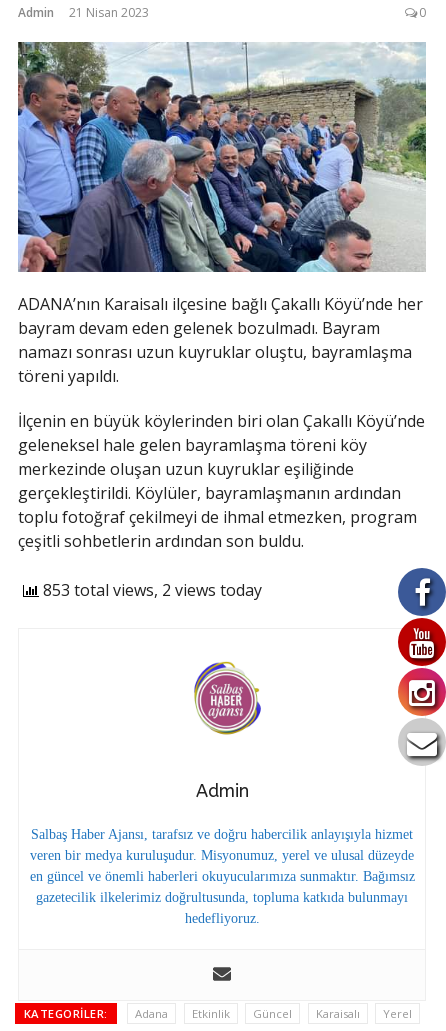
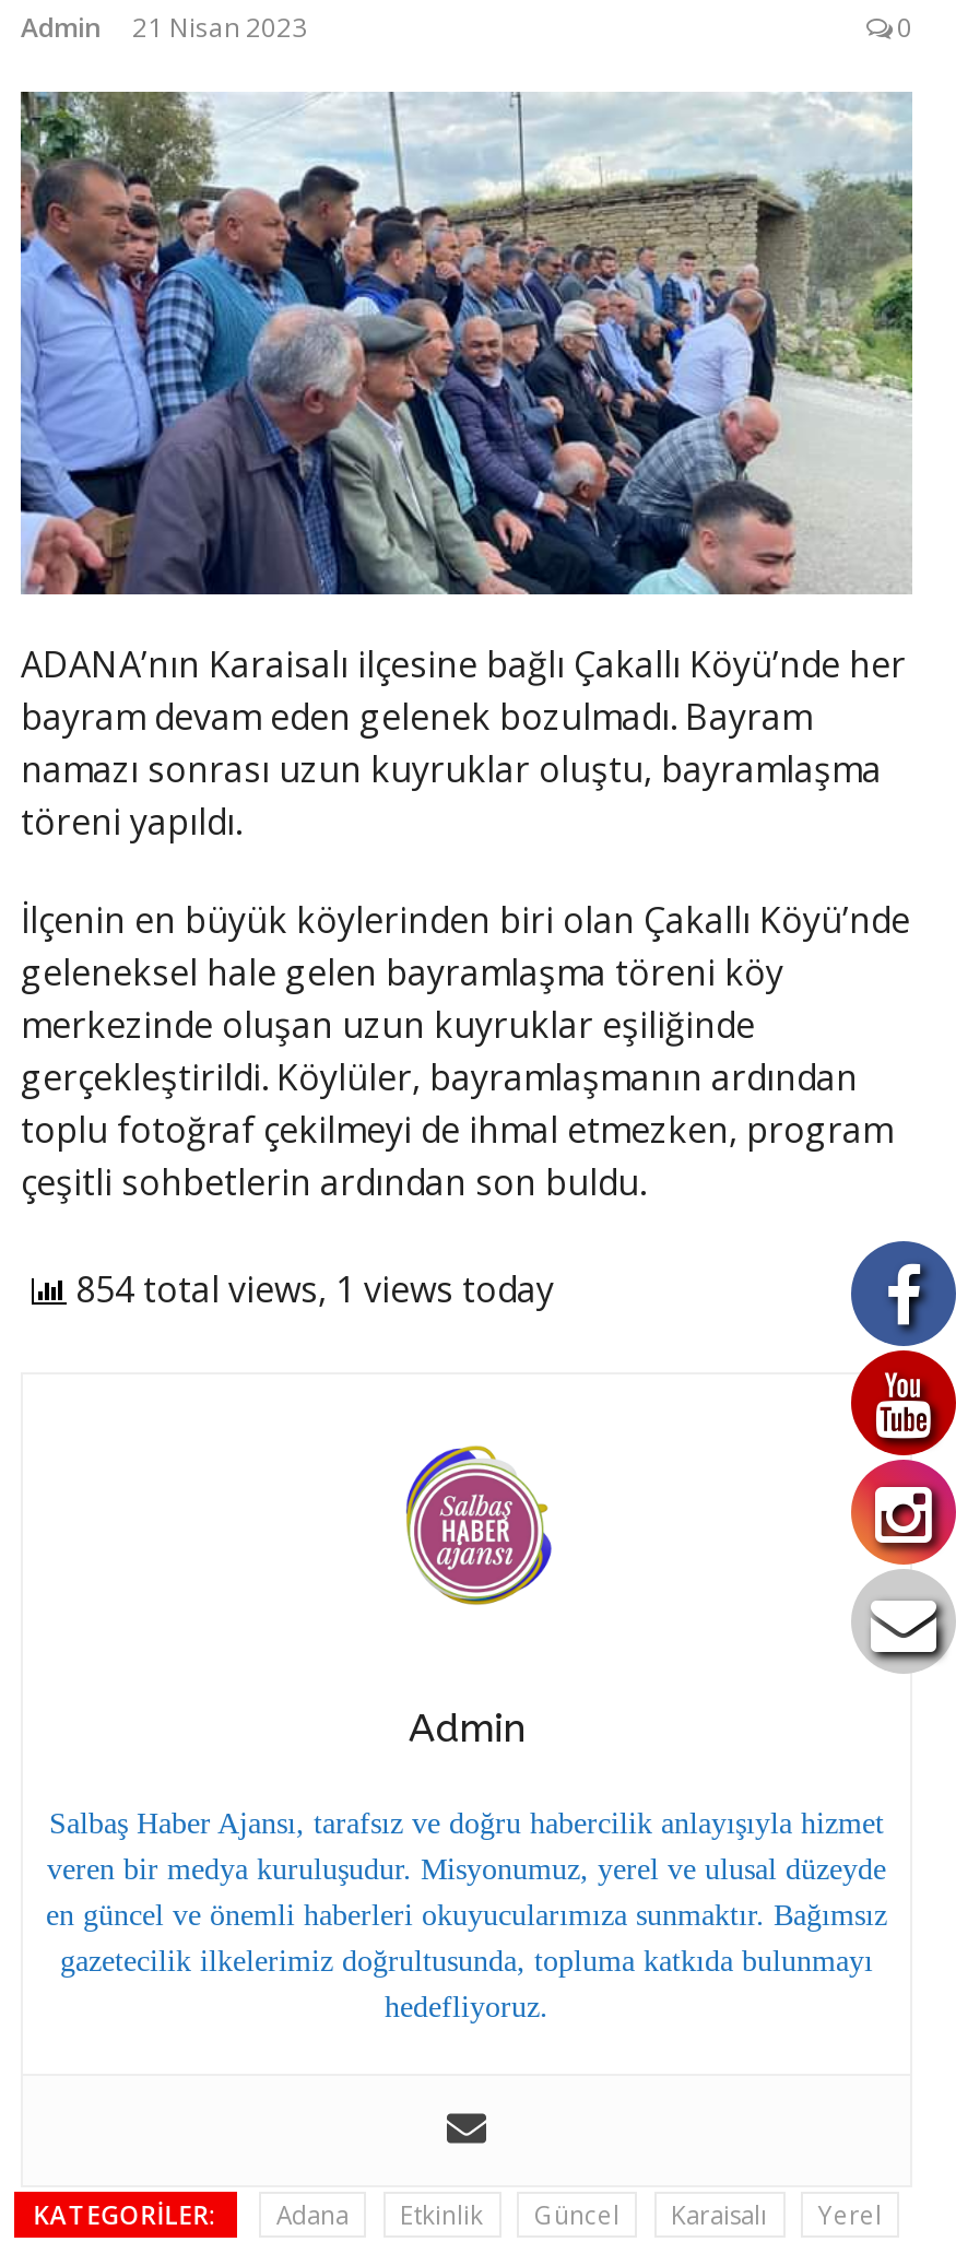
[39,579,262,601] 853 total views, 2 views today -> [67,1266,554,1314] 854 total views, 1 views today

